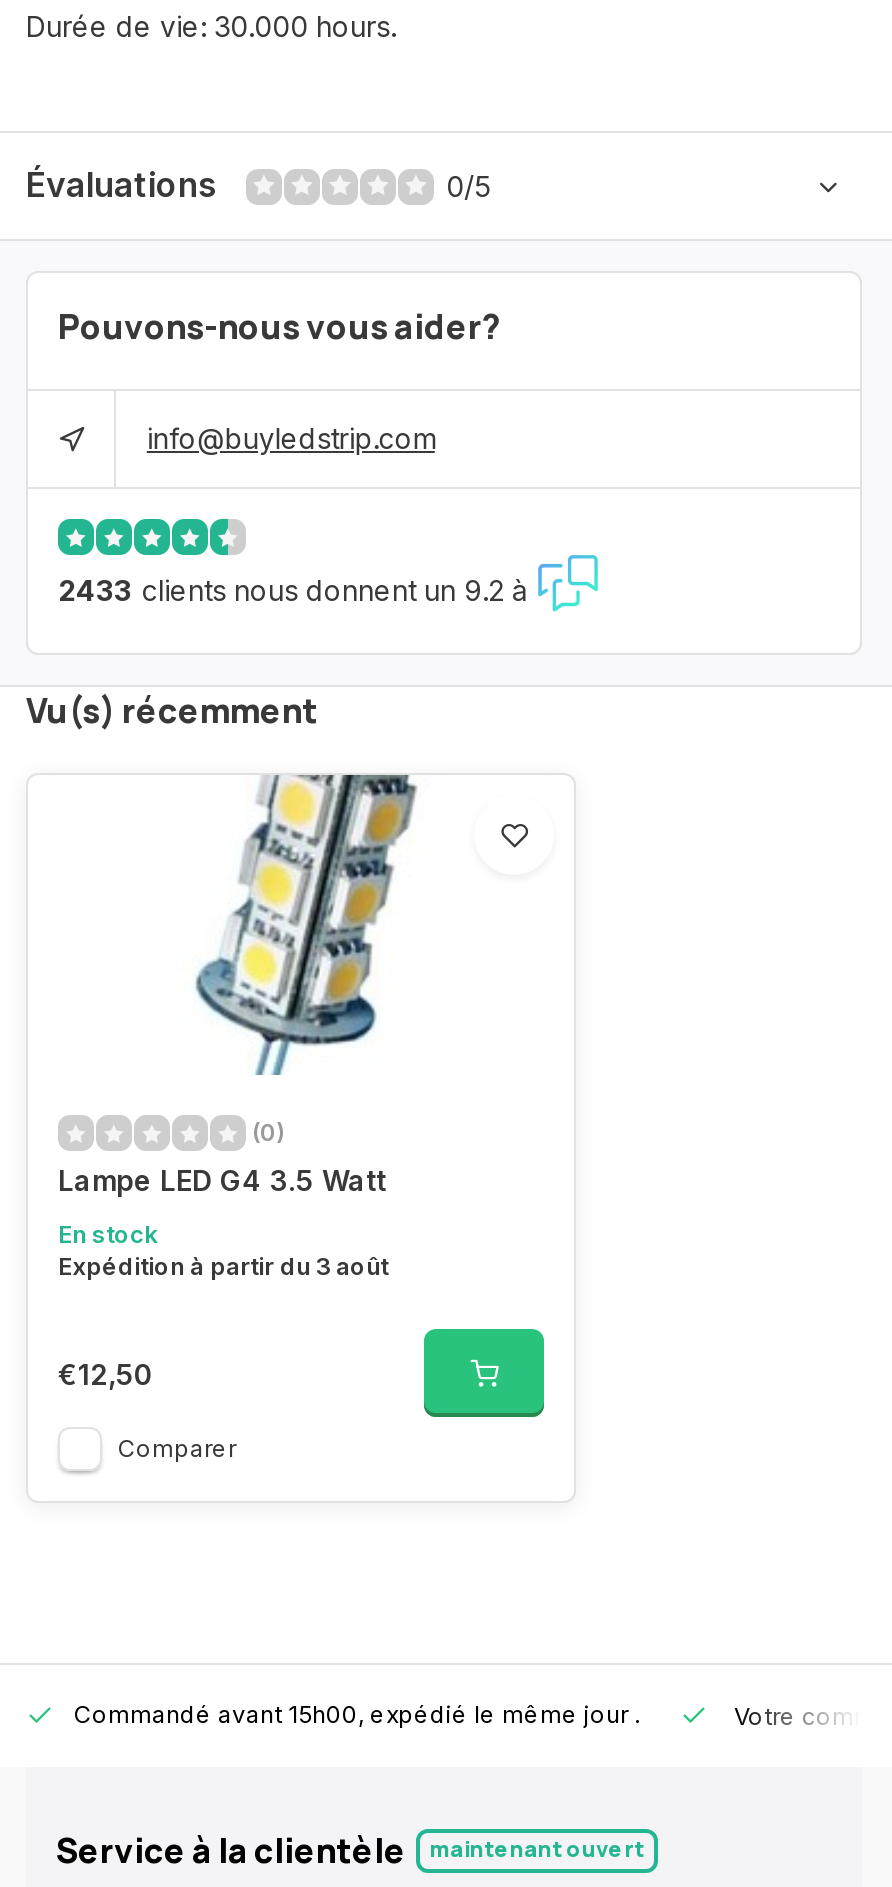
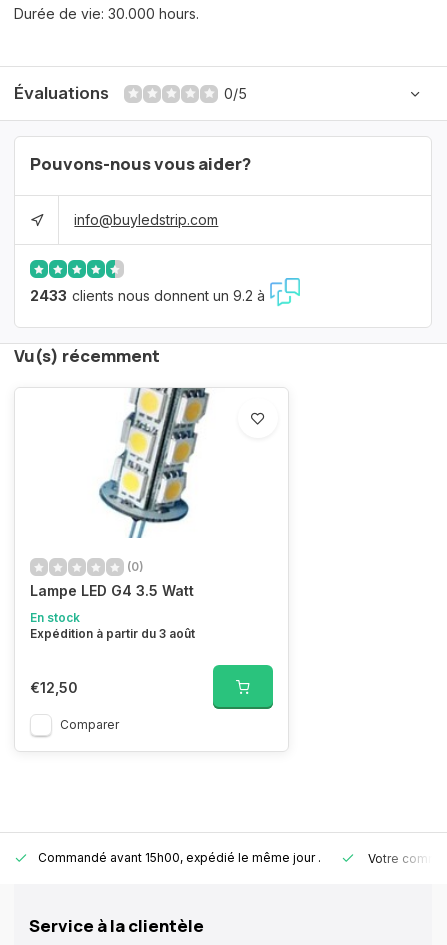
[430,1832,644,1862] maintenant ouvert -> none

